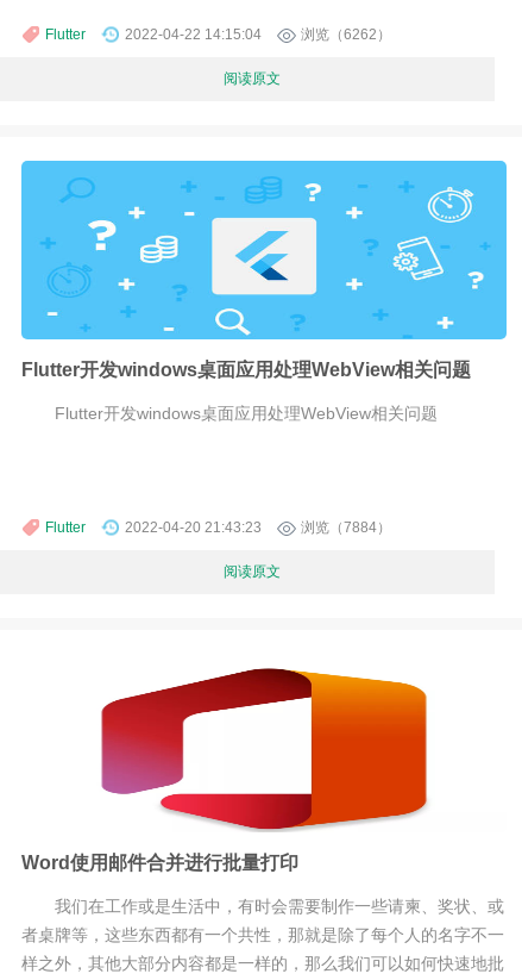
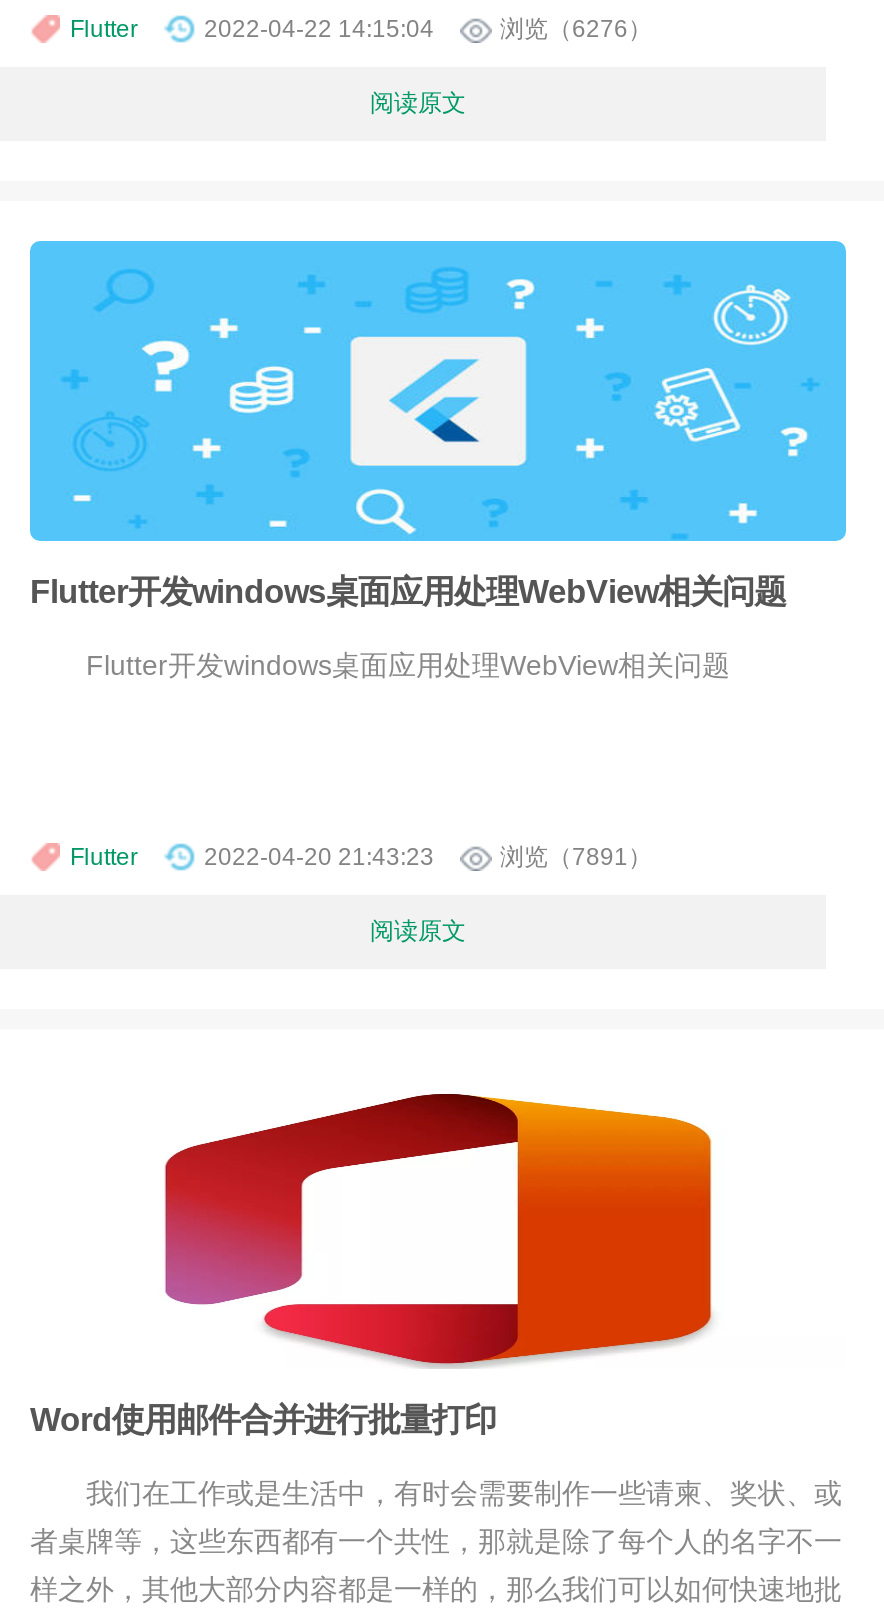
[301,26,391,43] 浏览（6262） -> [500,15,652,43] 浏览（6276）
[301,519,391,536] 浏览（7884） -> [500,843,652,871] 浏览（7891）

